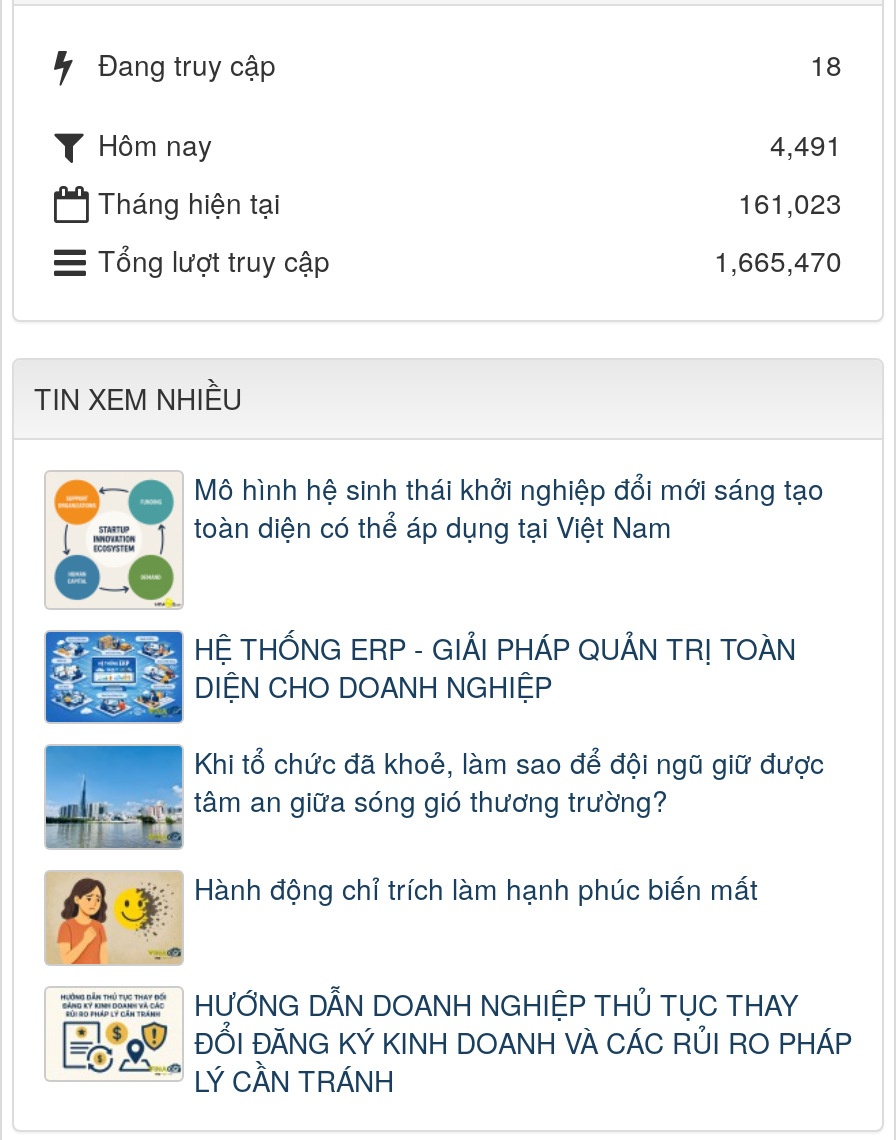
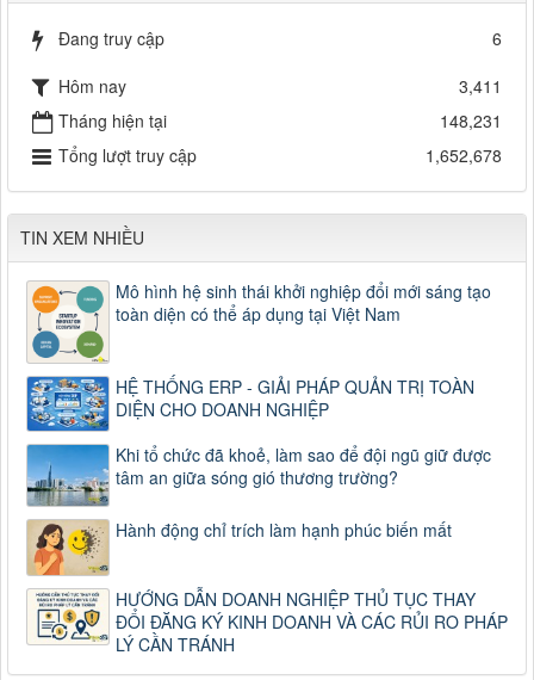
[810,44,842,84] 18 -> [492,26,502,50] 6
[770,124,842,164] 4,491 -> [459,74,502,98] 3,411
[738,182,842,222] 161,023 -> [440,108,502,132] 148,231
[714,240,842,280] 1,665,470 -> [426,143,502,167] 1,652,678

